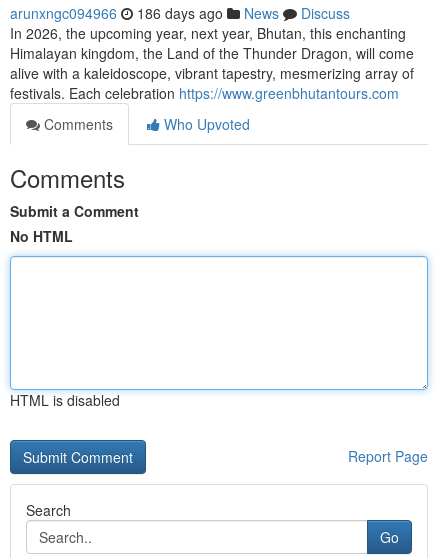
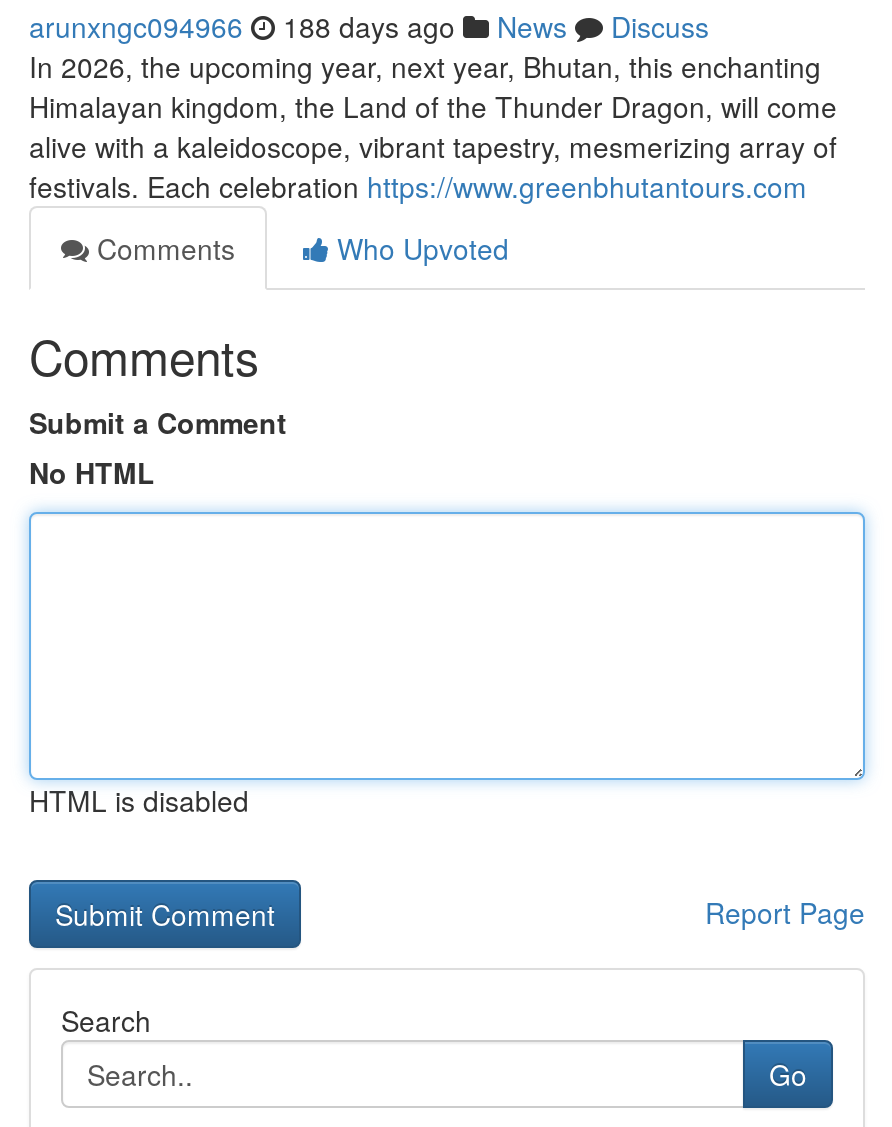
[10,3,350,23] arunxngc094966 186 days ago News Discuss -> [29,6,709,46] arunxngc094966 188 days ago News Discuss

